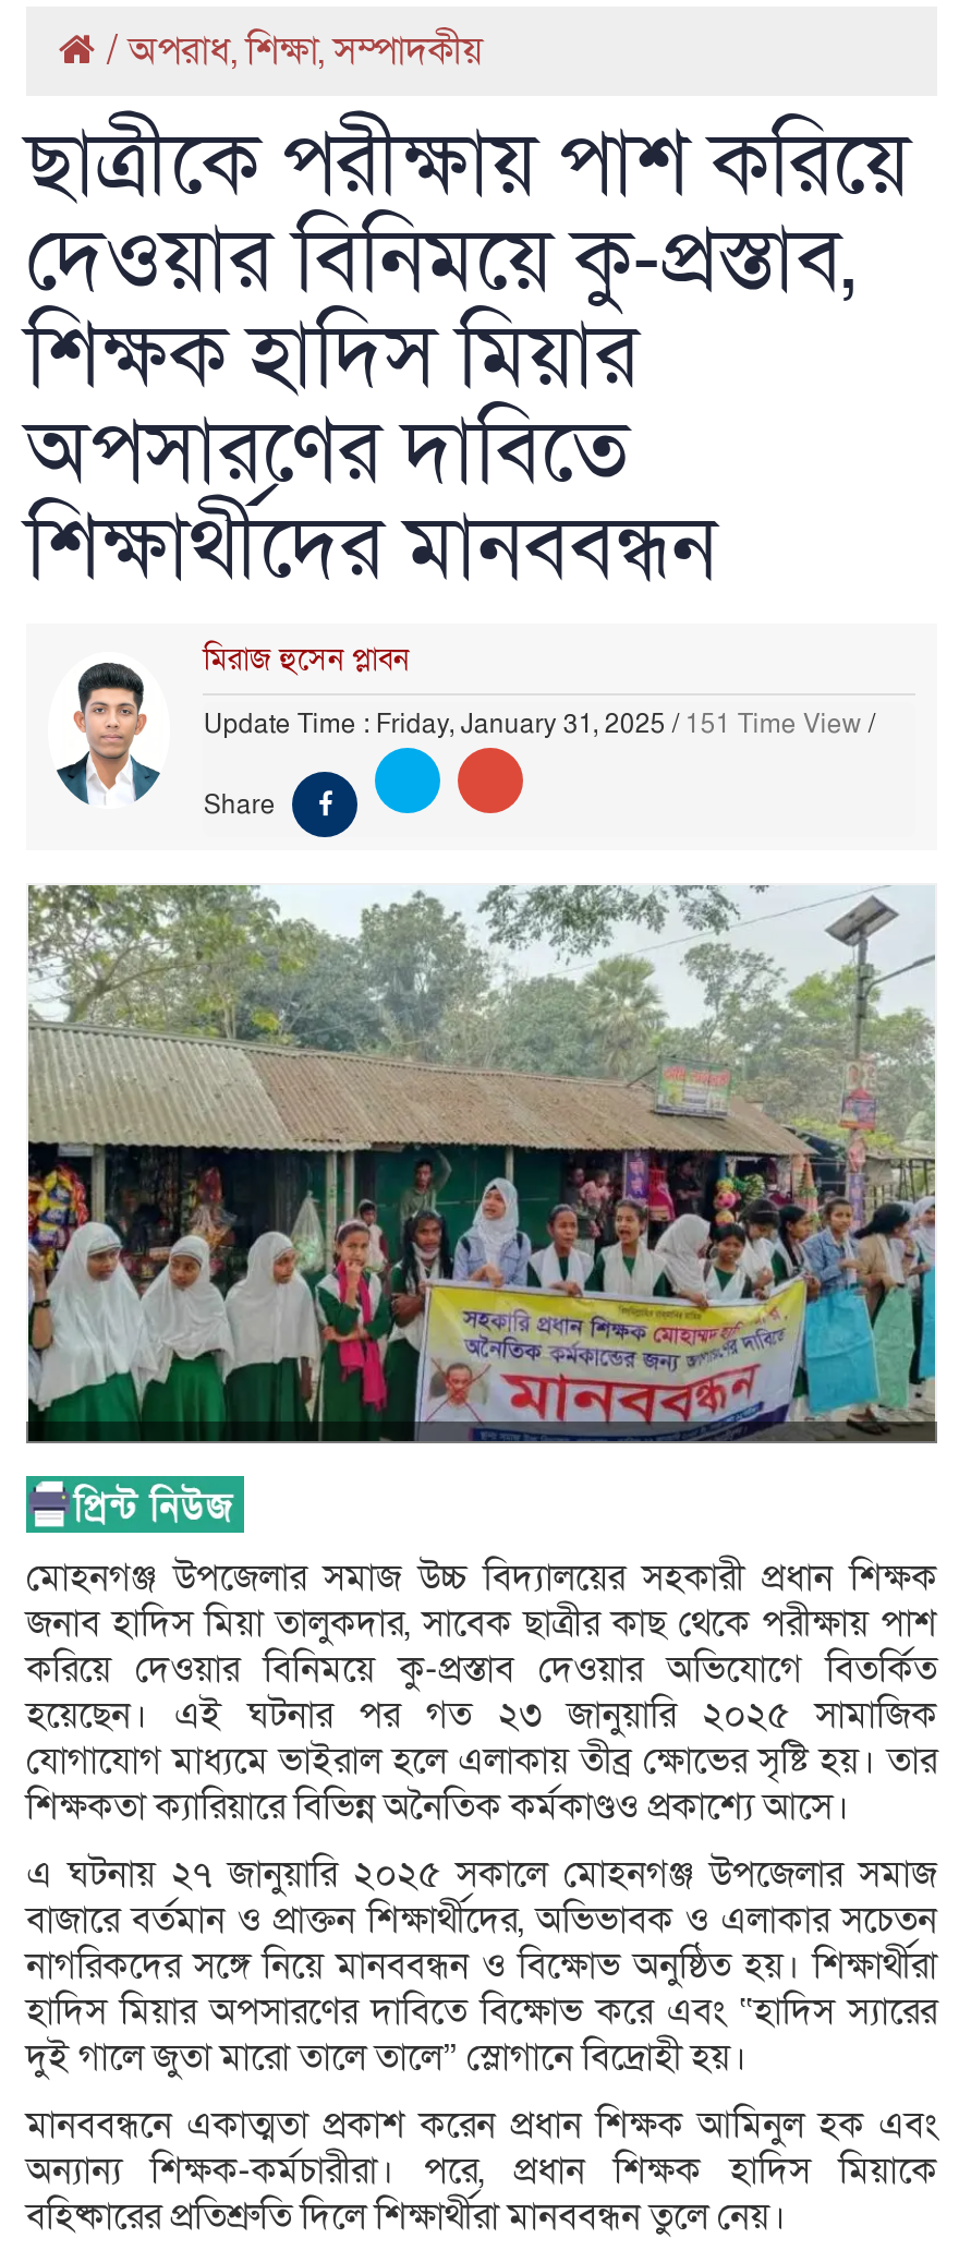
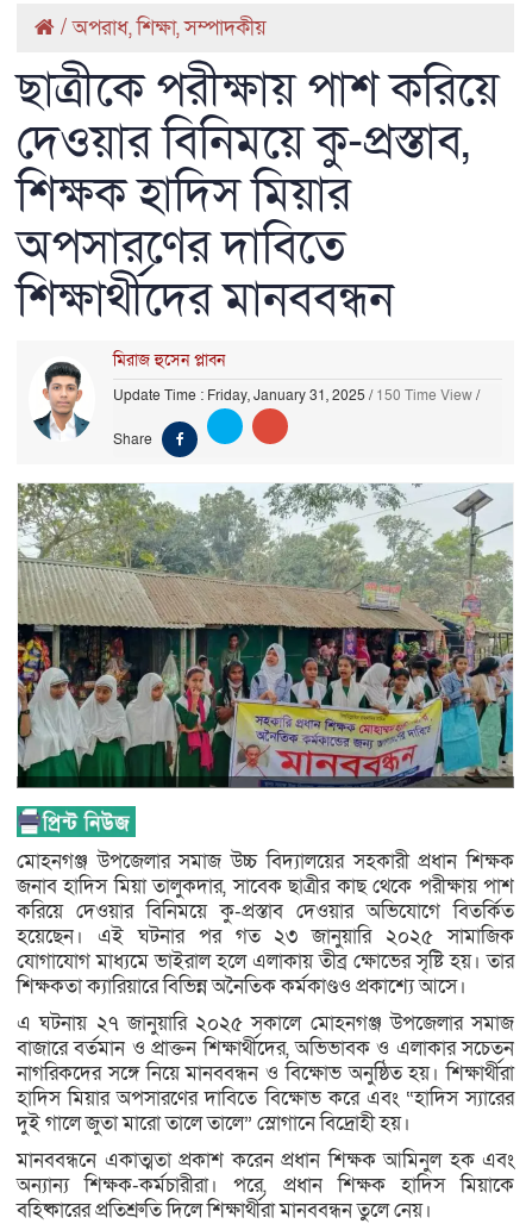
[203,706,875,741] Update Time : Friday, January 31, 2025 / 151 Time View / -> [113,385,480,404] Update Time : Friday, January 31, 2025 / 150 Time View /

